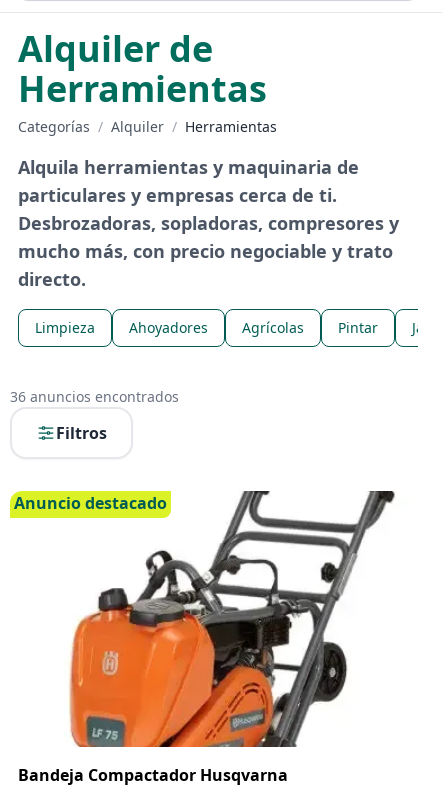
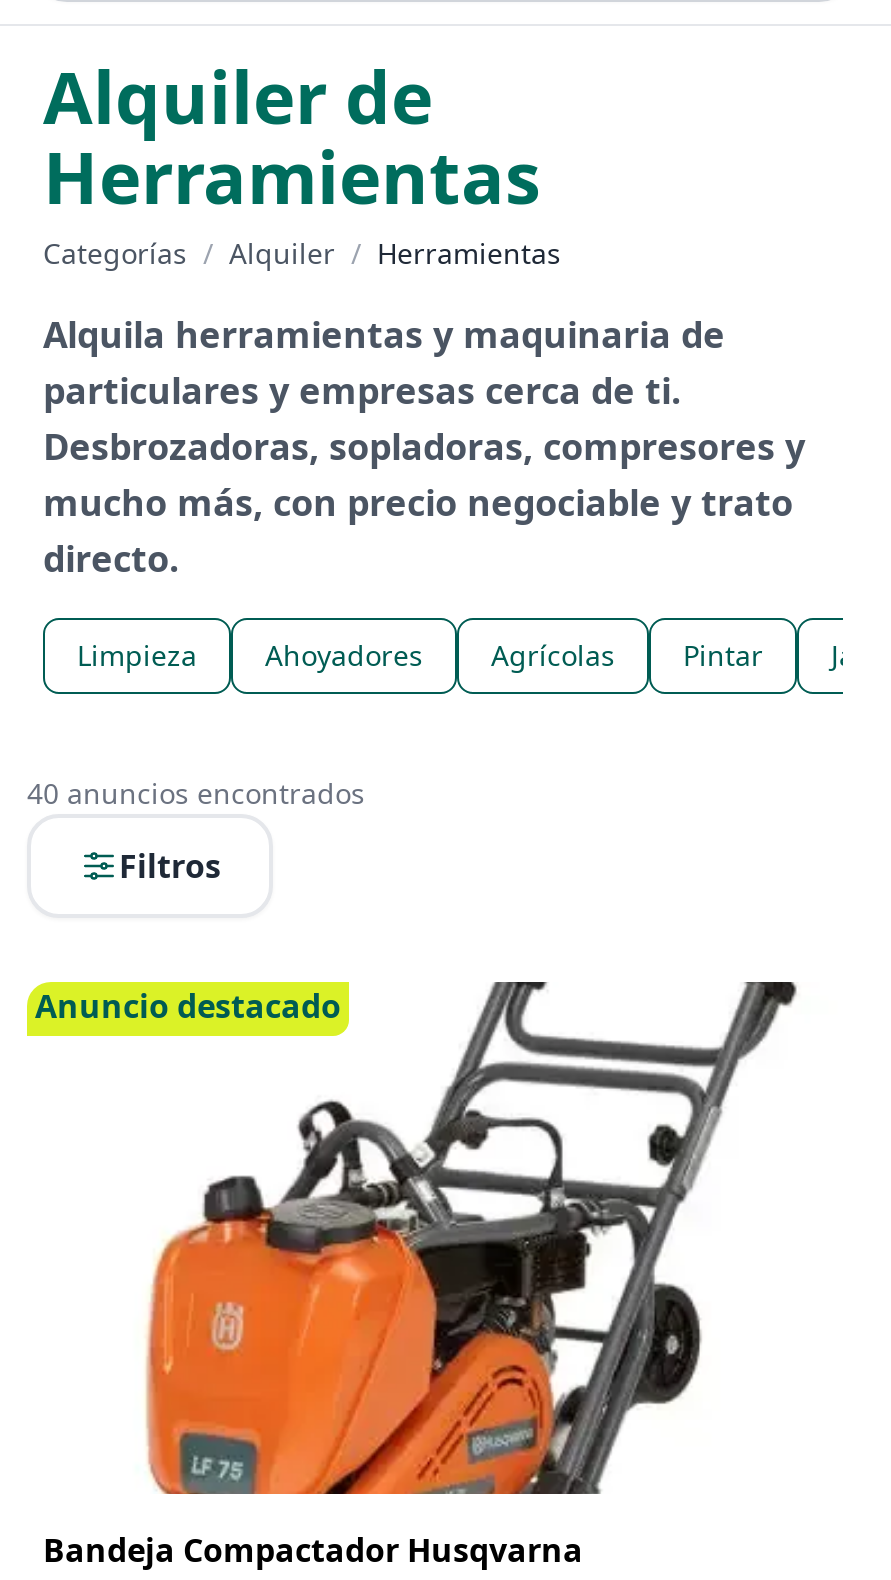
[10,387,179,406] 36 anuncios encontrados -> [27,774,365,812] 40 anuncios encontrados

